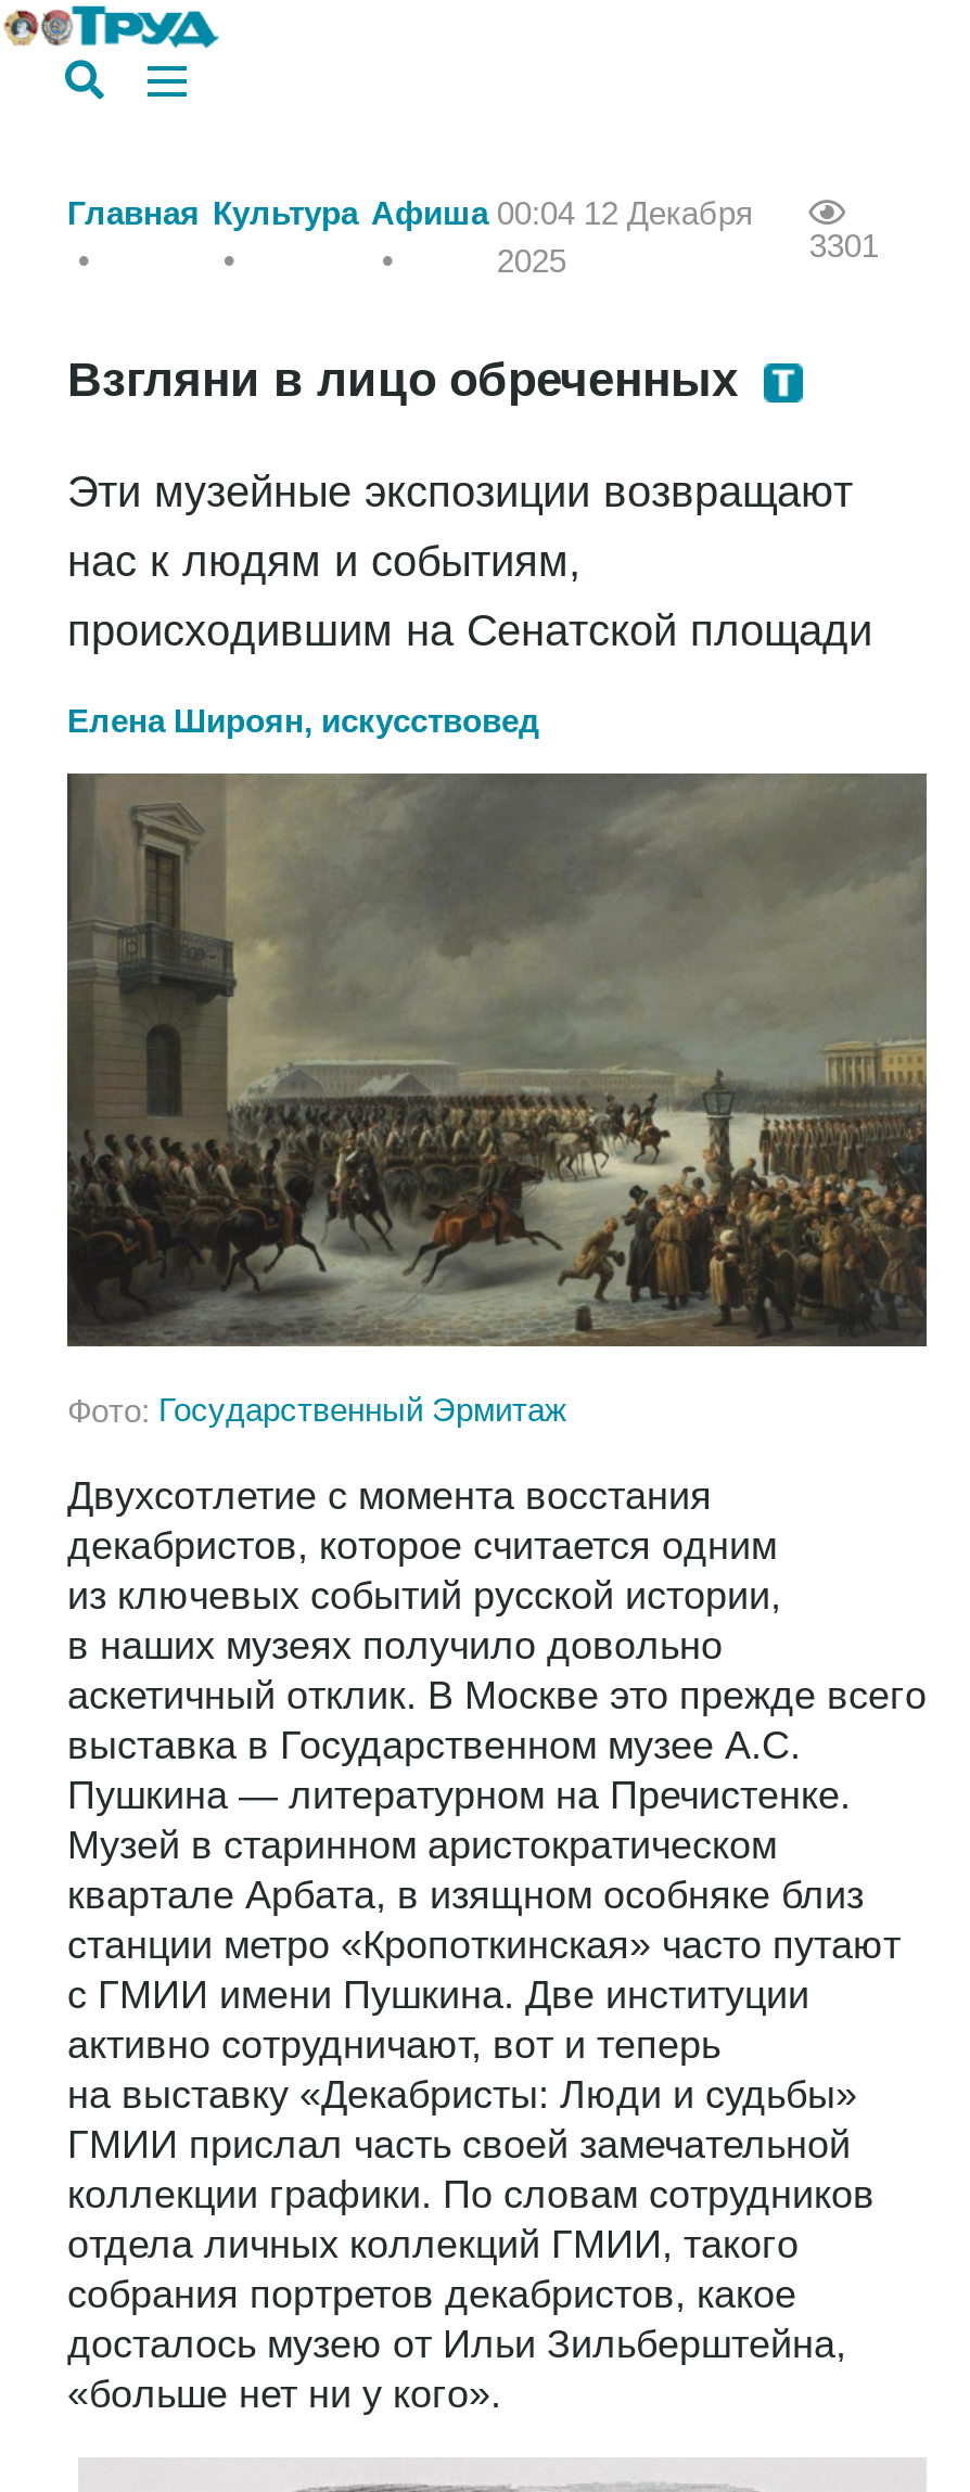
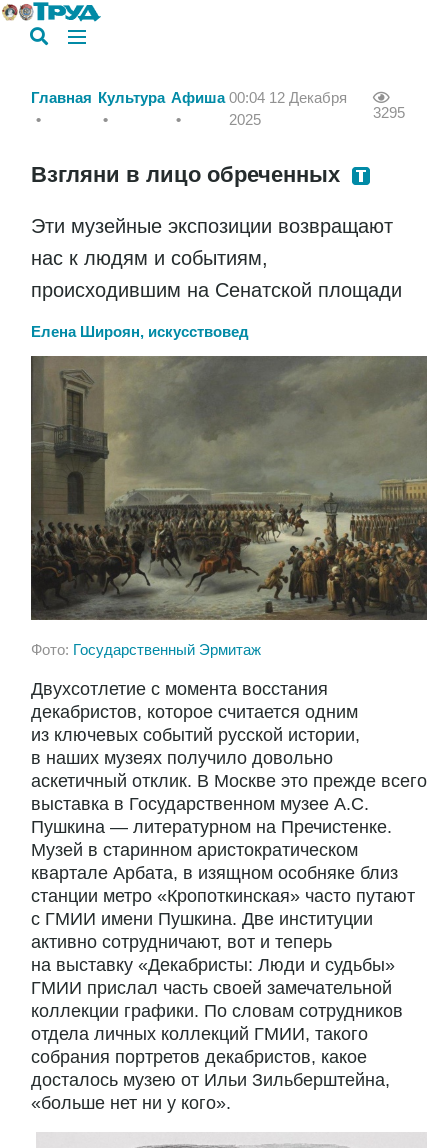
[809,227,879,264] 3301 -> [373,104,405,121] 3295

